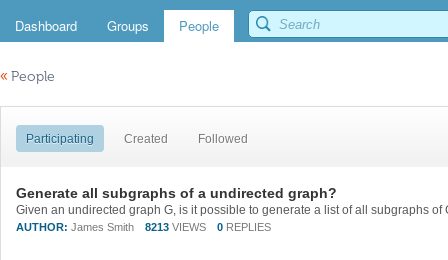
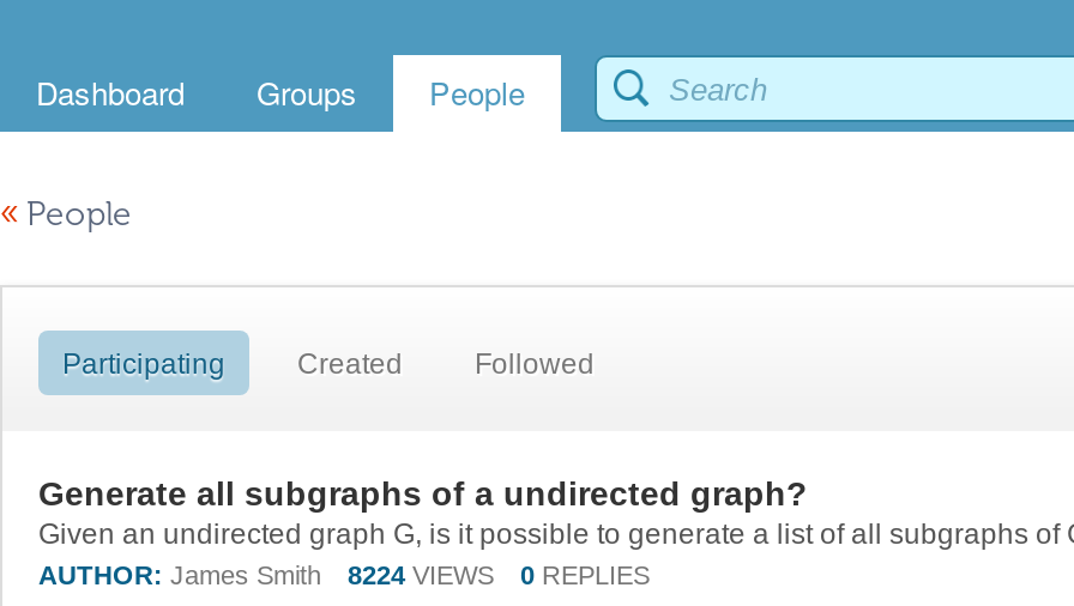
[16,221,271,233] AUTHOR: James Smith 8213 VIEWS 0 REPLIES -> [38,560,650,589] AUTHOR: James Smith 8224 VIEWS 0 REPLIES

